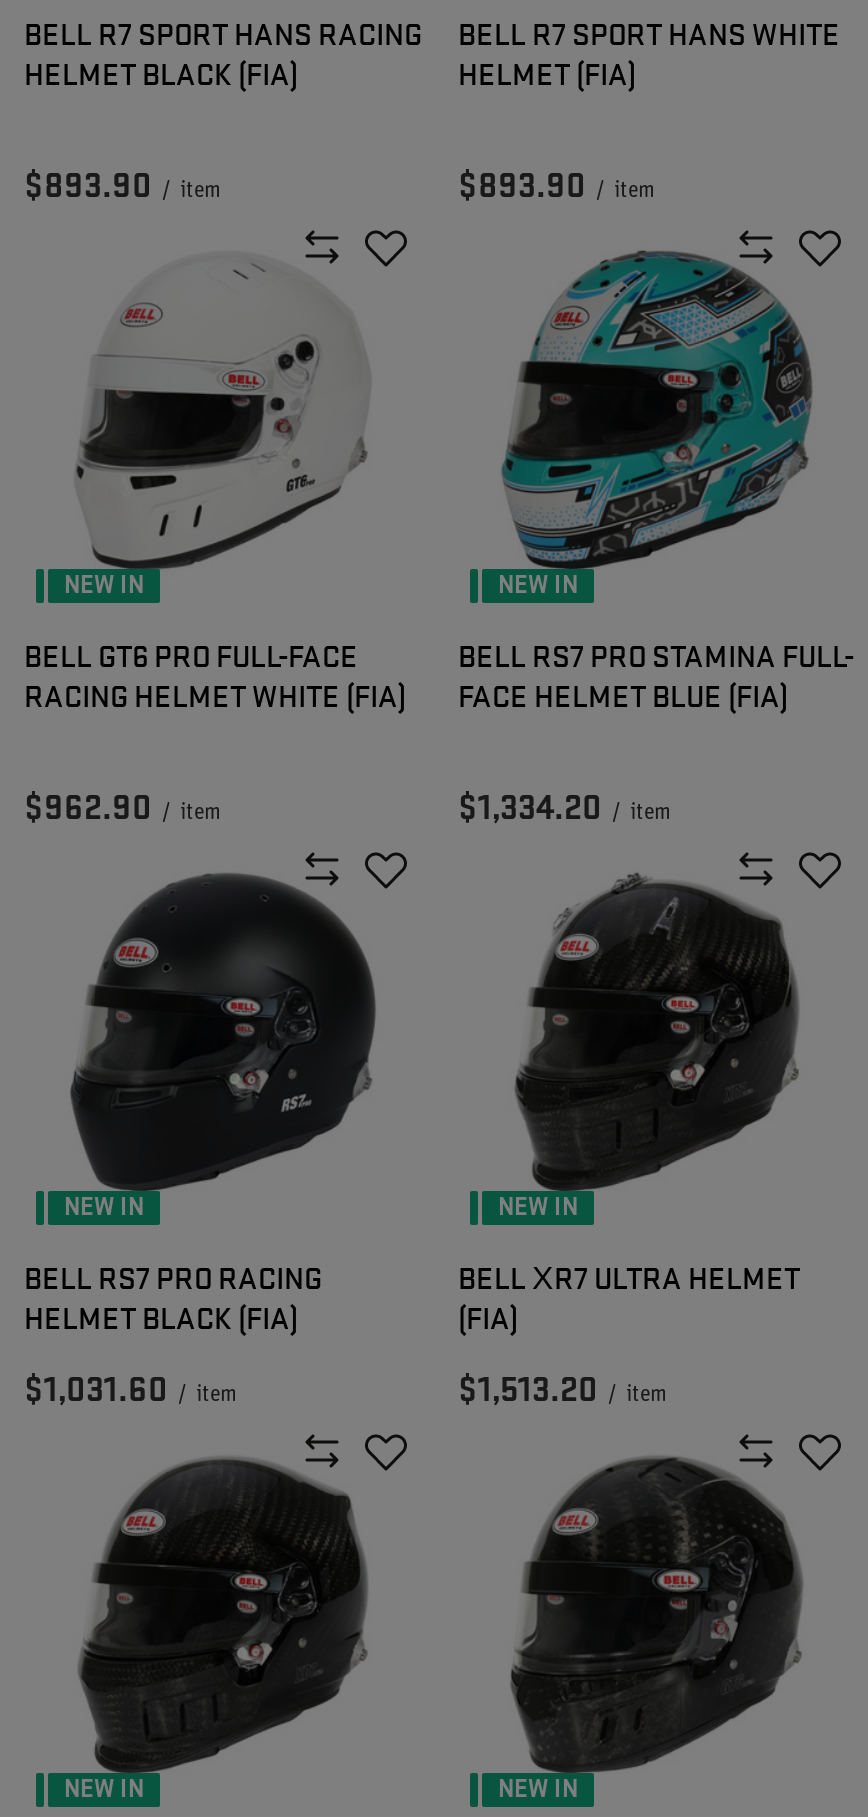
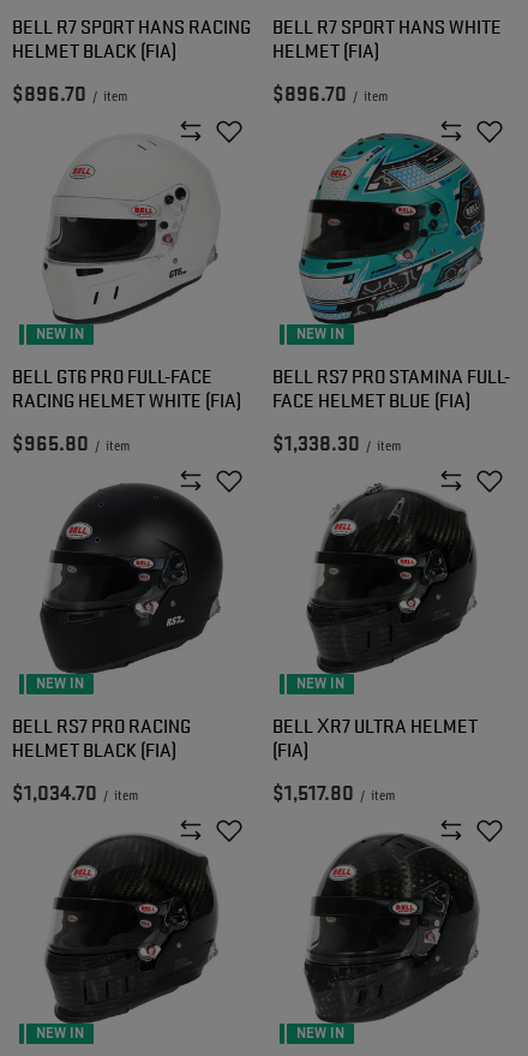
[24,169,220,207] $893.90 / item -> [12,84,127,107] $896.70 / item
[458,169,654,207] $893.90 / item -> [272,84,388,107] $896.70 / item
[24,791,220,829] $962.90 / item -> [12,434,130,457] $965.80 / item
[458,791,670,829] $1,334.20 / item -> [272,434,401,457] $1,338.30 / item
[24,1373,236,1411] $1,031.60 / item -> [12,783,138,806] $1,034.70 / item
[458,1373,666,1411] $1,513.20 / item -> [272,783,395,806] $1,517.80 / item

